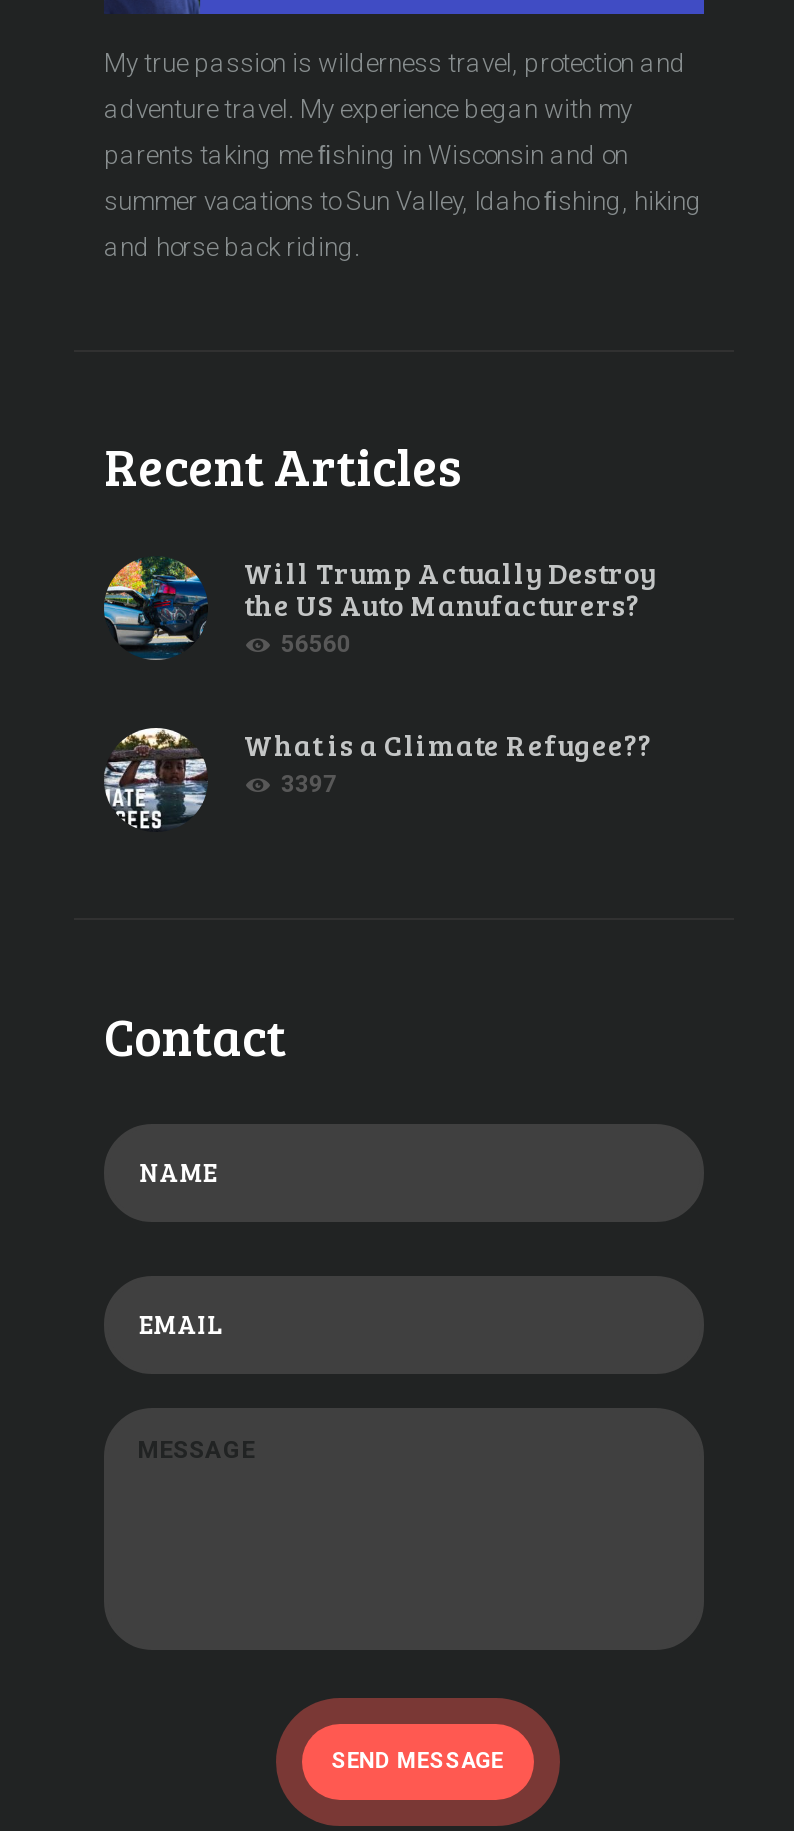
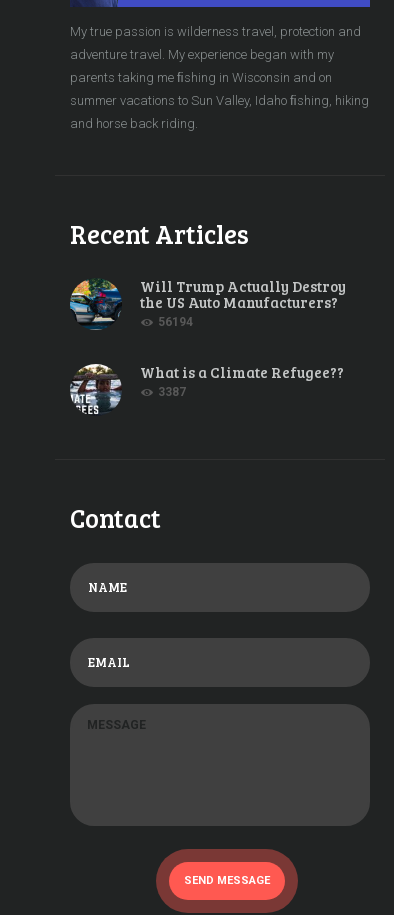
[281,630,351,658] 56560 -> [158,315,193,329] 56194
[281,770,337,798] 3397 -> [158,385,186,399] 3387

